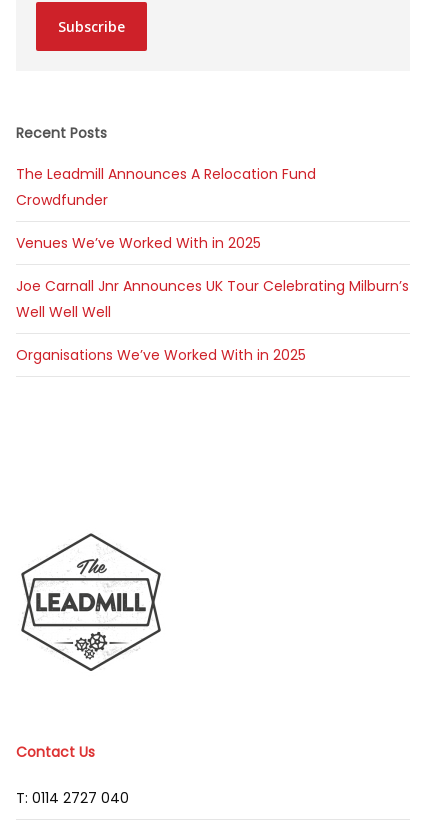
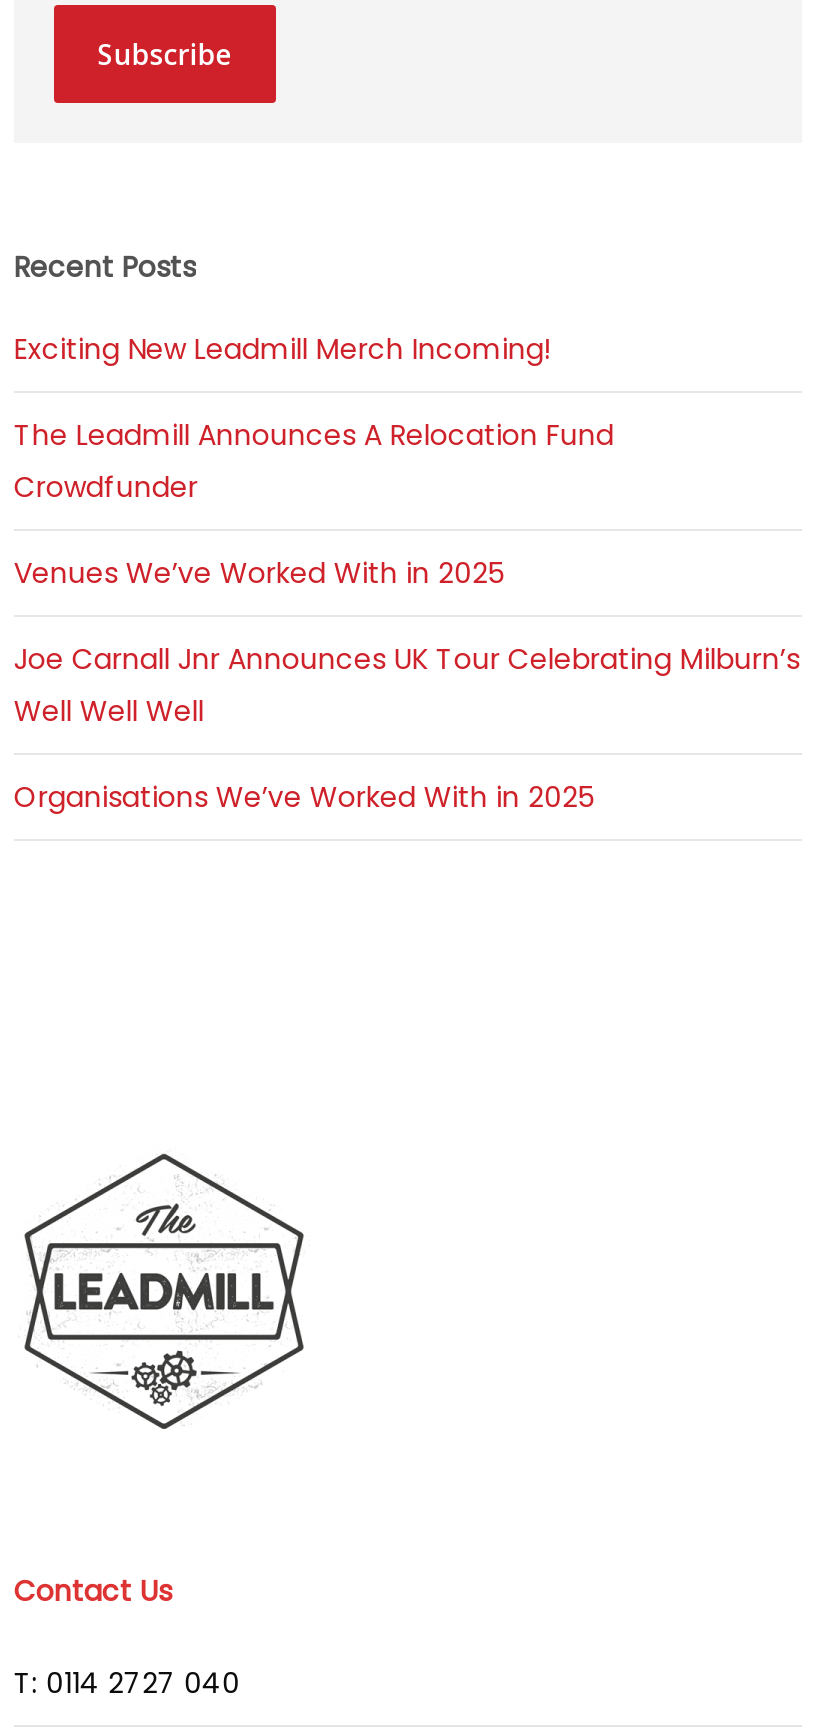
none -> [14,328,552,368] Exciting New Leadmill Merch Incoming!

